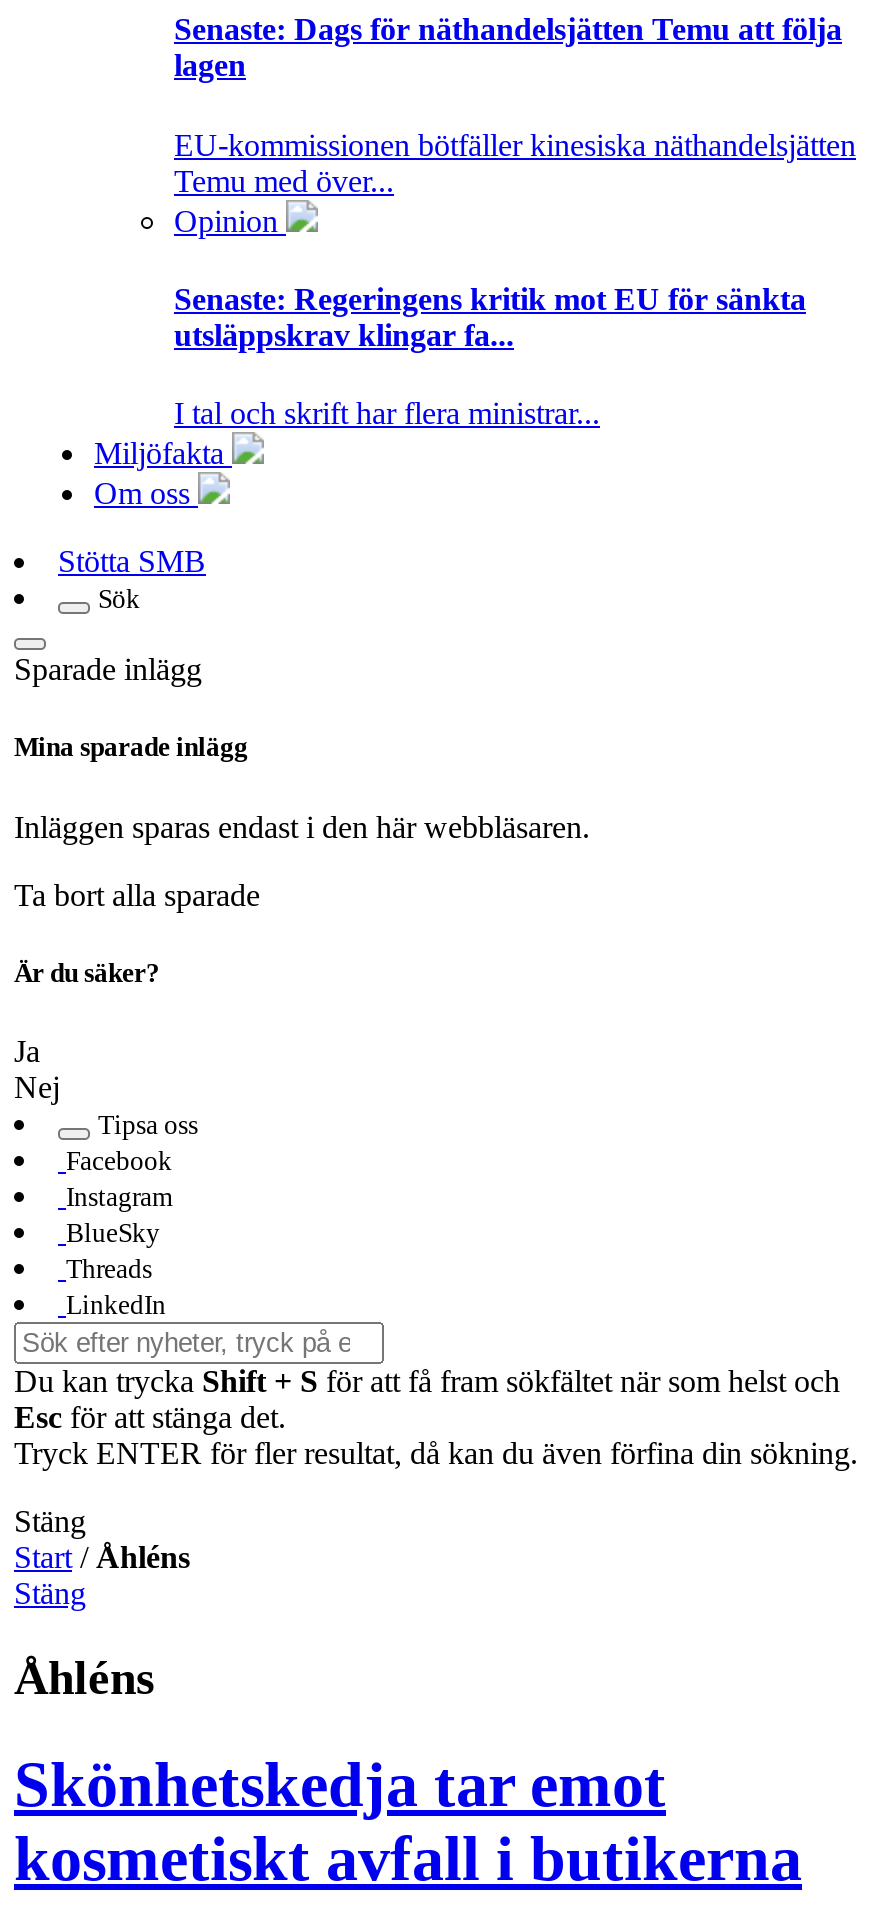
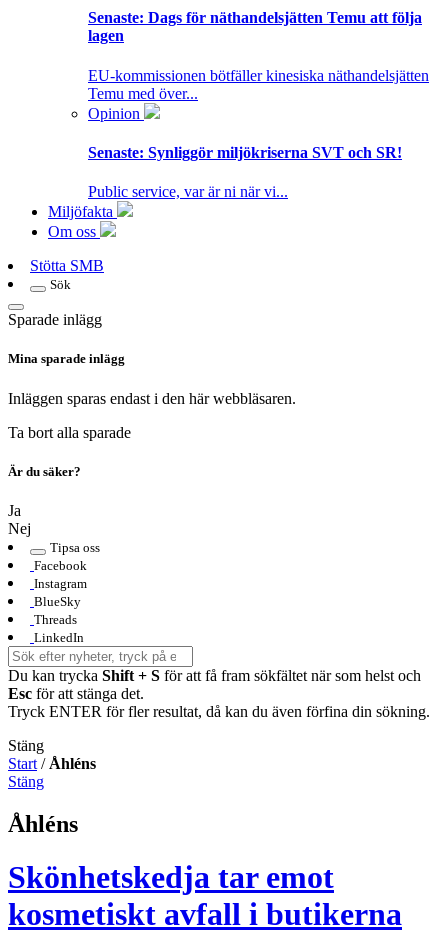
[174,282,806,352] Senaste: Regeringens kritik mot EU för sänkta | utsläppskrav klingar fa... -> [88,144,402,161] Senaste: Synliggör miljökriserna SVT och SR!
[174,397,600,431] I tal och skrift har flera ministrar... -> [88,183,288,200] Public service, var är ni när vi...

